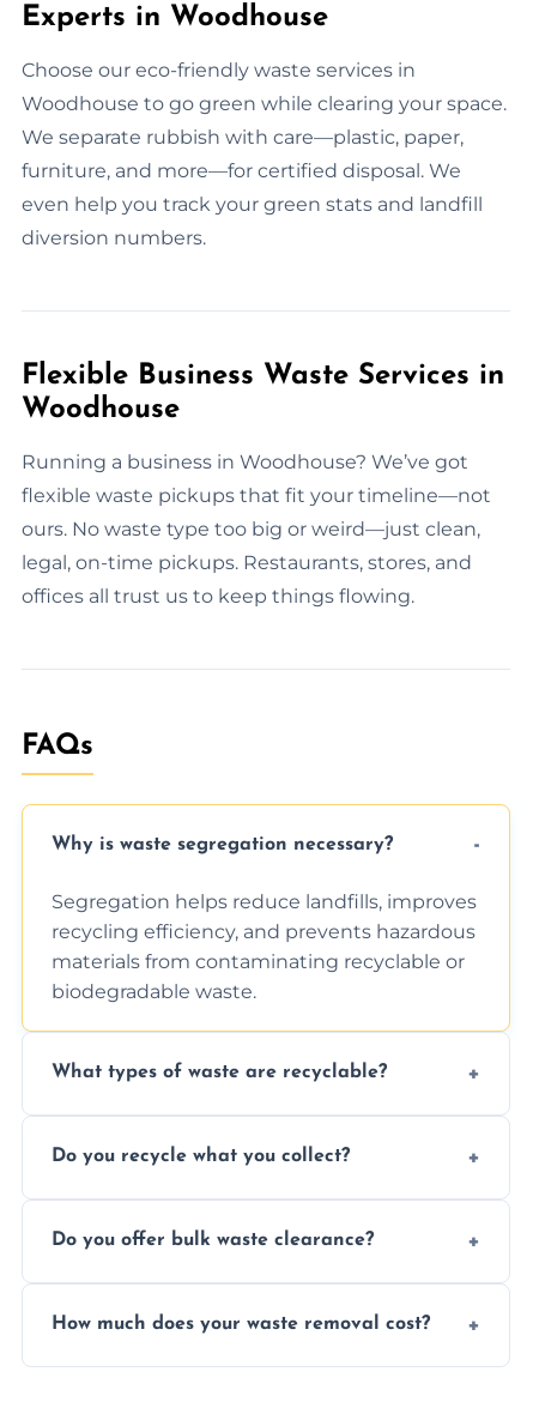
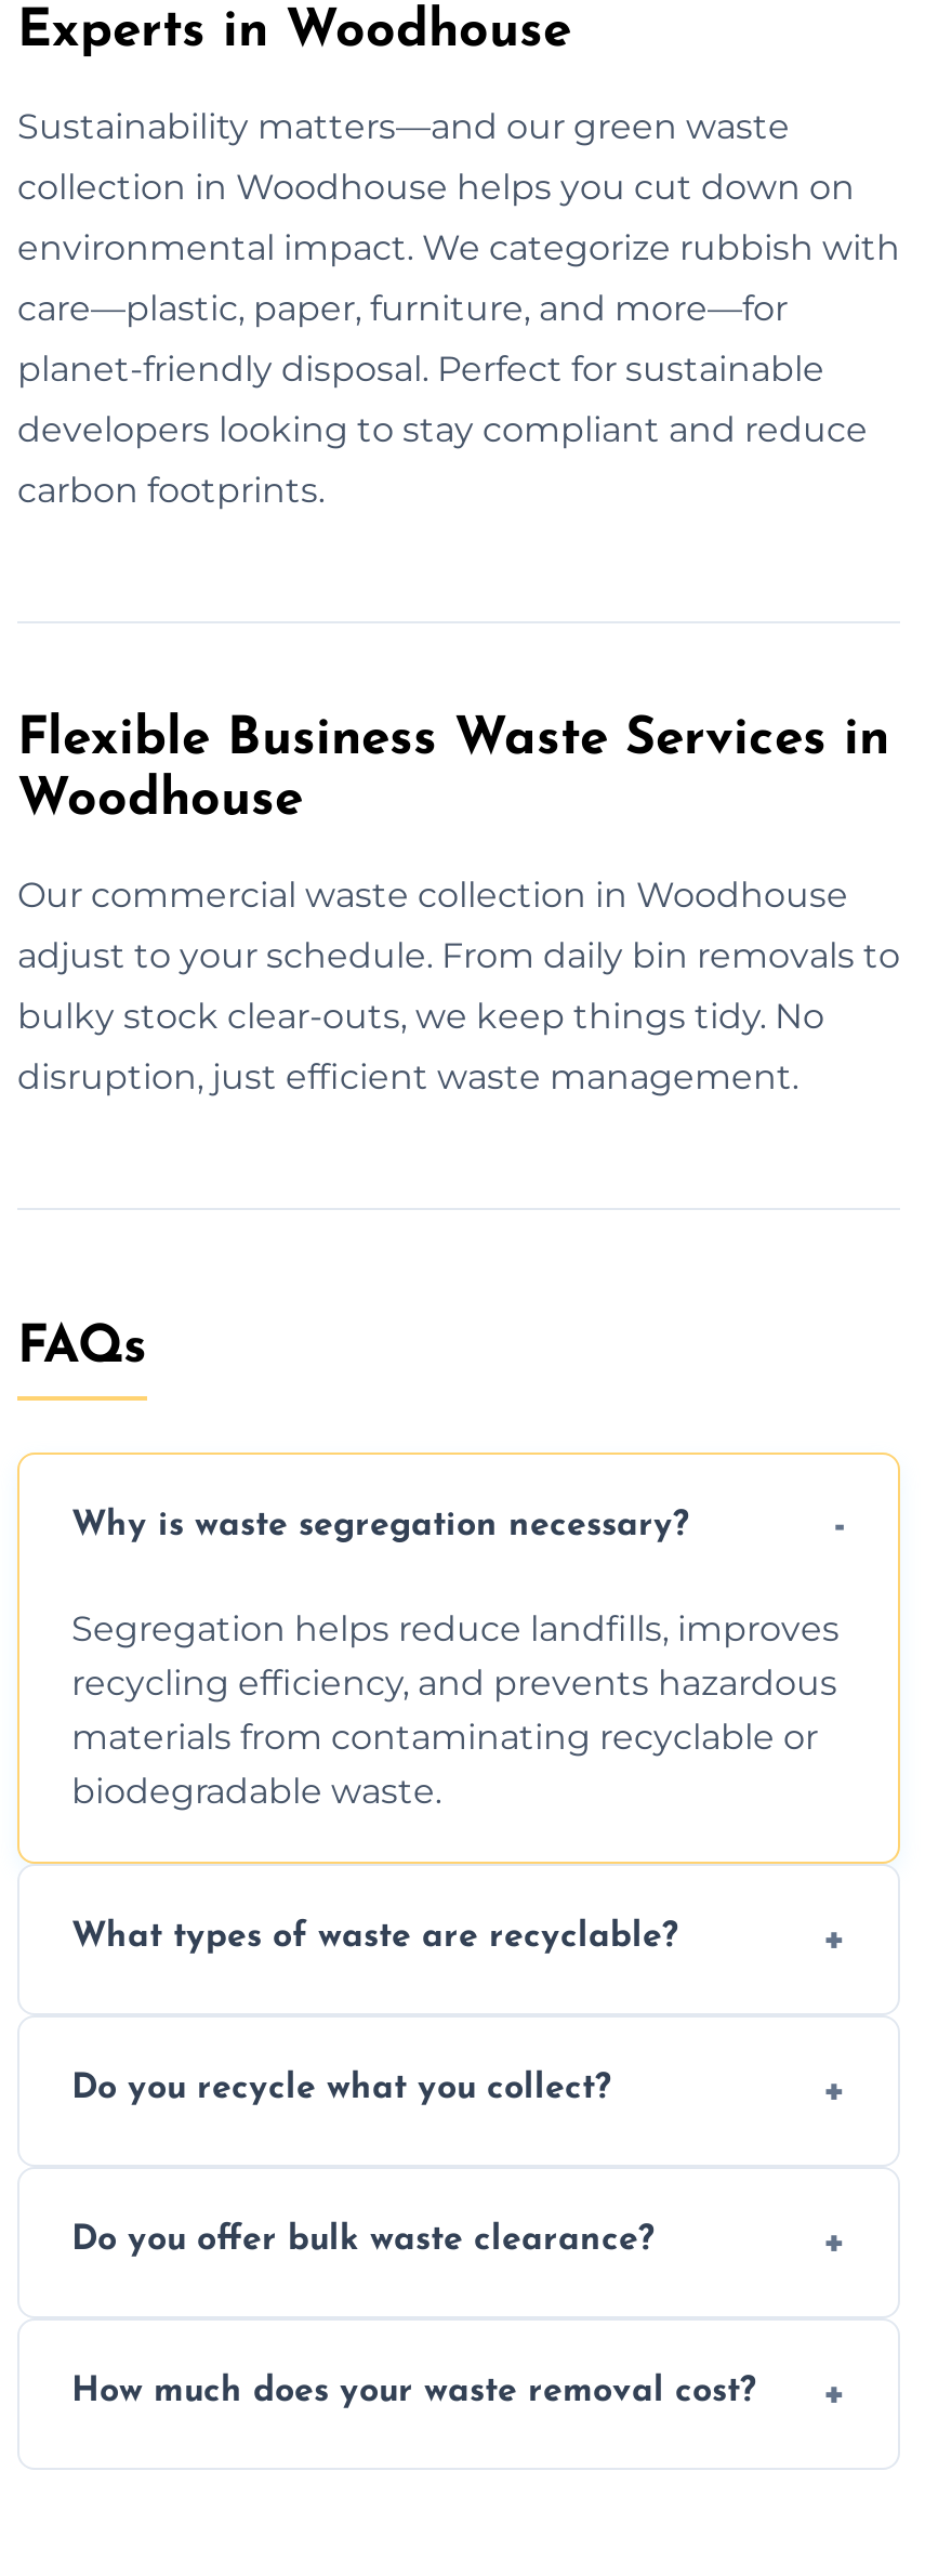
[22,58,507,249] Choose our eco-friendly waste services in | Woodhouse to go green while clearing your space. | We separate rubbish with care—plastic, paper, | furniture, and more—for certified disposal. We | even help you track your green stats and landfill | diversion numbers. -> [17,105,900,510] Sustainability matters—and our green waste | collection in Woodhouse helps you cut down on | environmental impact. We categorize rubbish with | care—plastic, paper, furniture, and more—for | planet-friendly disposal. Perfect for sustainable | developers looking to stay compliant and reduce | carbon footprints.
moved [22,362,504,424] -> [17,714,889,826]: Flexible Business Waste Services in | Woodhouse
[22,450,491,607] Running a business in Woodhouse? We’ve got | flexible waste pickups that fit your timeline—not | ours. No waste type too big or weird—just clean, | legal, on-time pickups. Restaurants, stores, and | offices all trust us to keep things flowing. -> [17,874,900,1097] Our commercial waste collection in Woodhouse | adjust to your schedule. From daily bin removals to | bulky stock clear-outs, we keep things tidy. No | disruption, just efficient waste management.

